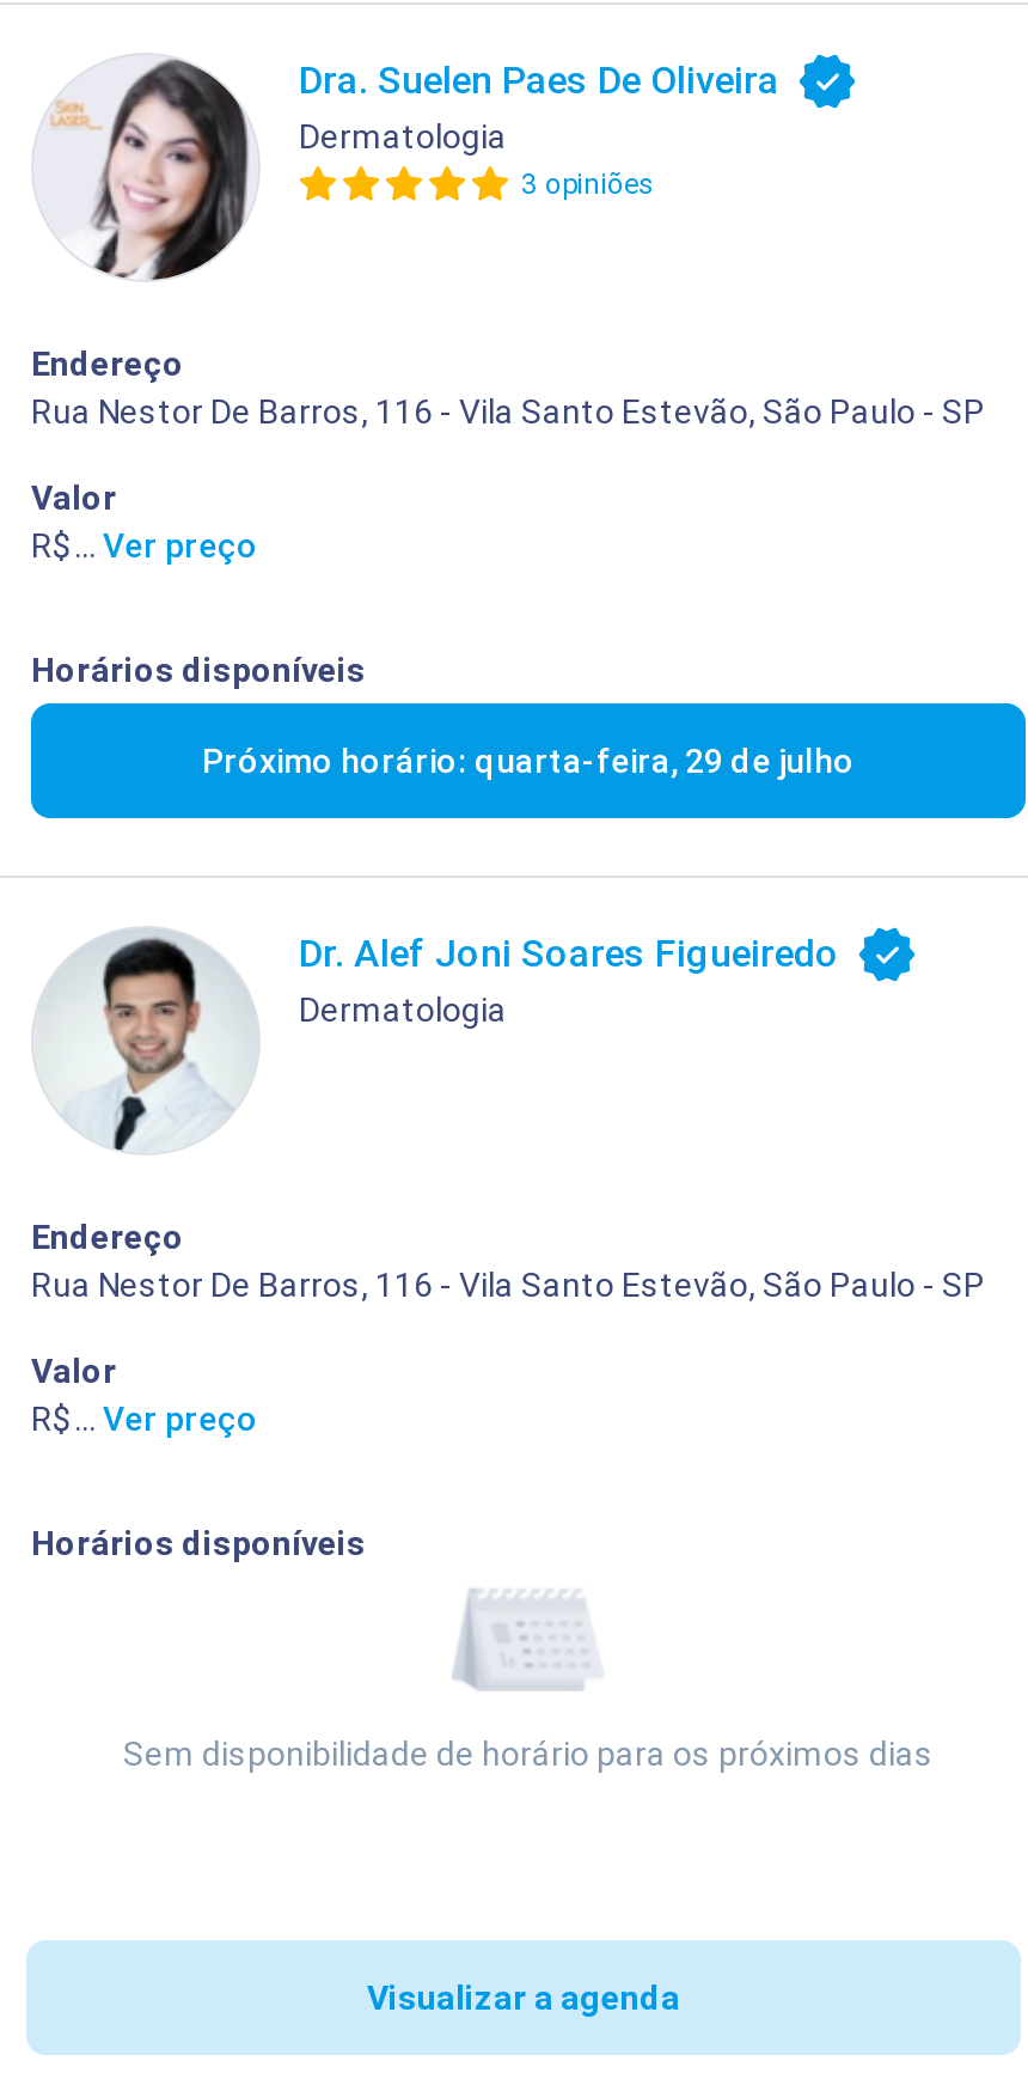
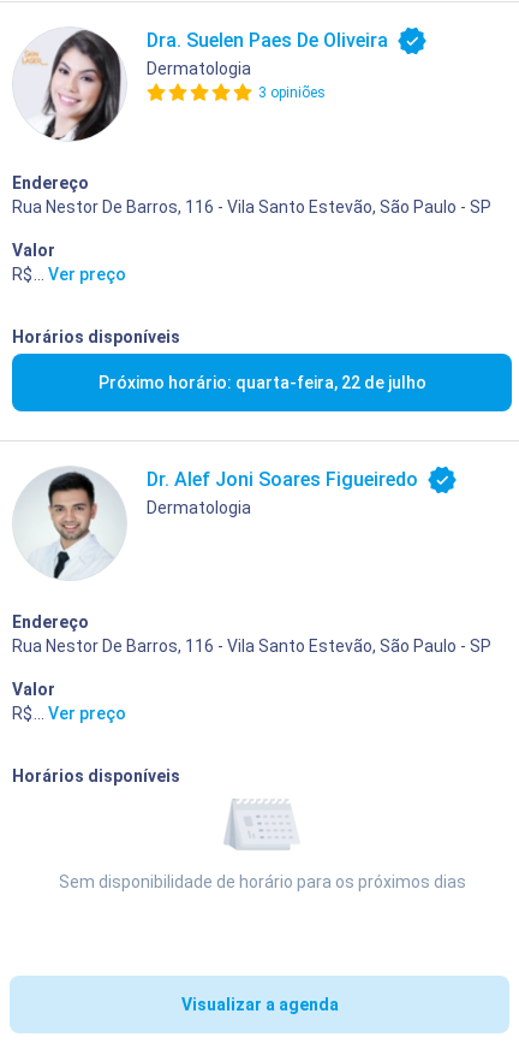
[202,742,855,780] Próximo horário: quarta-feira, 29 de julho -> [98,373,426,392] Próximo horário: quarta-feira, 22 de julho

